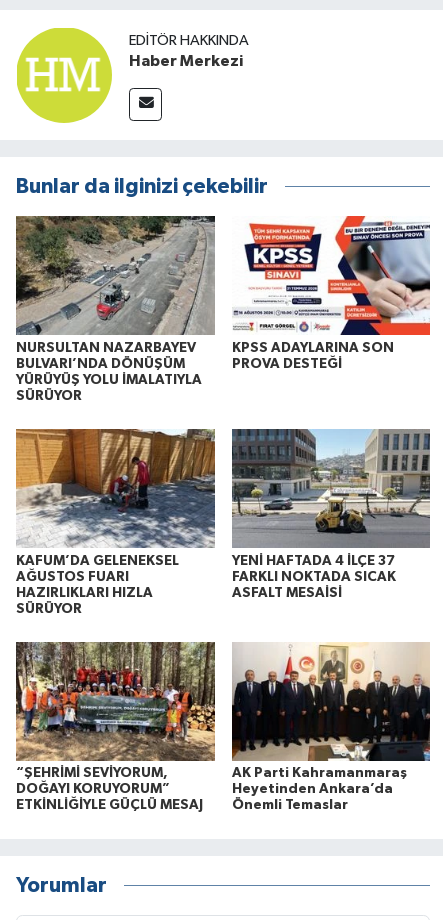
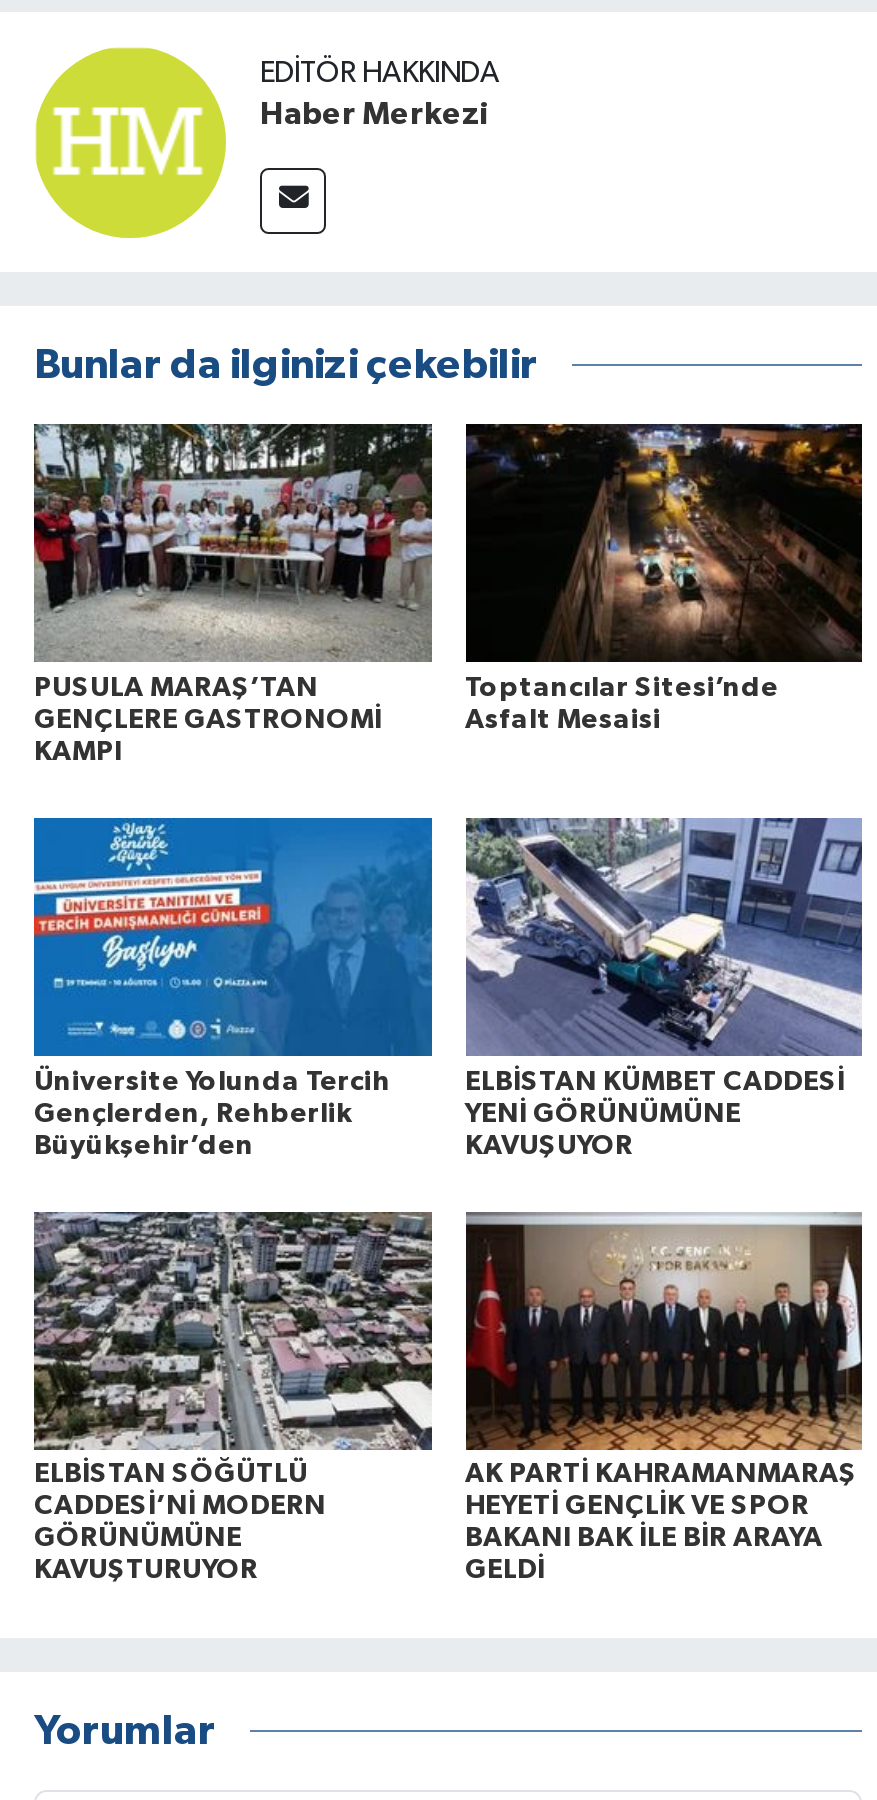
[16,216,215,403] [image] | NURSULTAN NAZARBAYEV | BULVARI’NDA DÖNÜŞÜM | YÜRÜYÜŞ YOLU İMALATIYLA | SÜRÜYOR -> [32,424,432,765] [image] | PUSULA MARAŞ’TAN | GENÇLERE GASTRONOMİ | KAMPI
[231,215,431,371] [image] | KPSS ADAYLARINA SON | PROVA DESTEĞİ -> [464,422,864,733] [image] | Toptancılar Sitesi’nde | Asfalt Mesaisi
[15,428,216,615] [image] | KAFUM’DA GELENEKSEL | AĞUSTOS FUARI | HAZIRLIKLARI HIZLA | SÜRÜYOR -> [32,816,434,1159] [image] | Üniversite Yolunda Tercih | Gençlerden, Rehberlik | Büyükşehir’den
[231,428,430,599] [image] | YENİ HAFTADA 4 İLÇE 37 | FARKLI NOKTADA SICAK | ASFALT MESAİSİ -> [465,818,862,1159] [image] | ELBİSTAN KÜMBET CADDESİ | YENİ GÖRÜNÜMÜNE | KAVUŞUYOR
[16,626,216,812] [image] | “ŞEHRİMİ SEVİYORUM, | DOĞAYI KORUYORUM” | ETKİNLİĞİYLE GÜÇLÜ MESAJ -> [32,1210,434,1585] [image] | ELBİSTAN SÖĞÜTLÜ | CADDESİ’Nİ MODERN | GÖRÜNÜMÜNE | KAVUŞTURUYOR
[231,626,430,812] [image] | AK Parti Kahramanmaraş | Heyetinden Ankara’da | Önemli Temaslar -> [464,1210,864,1585] [image] | AK PARTİ KAHRAMANMARAŞ | HEYETİ GENÇLİK VE SPOR | BAKANI BAK İLE BİR ARAYA | GELDİ

